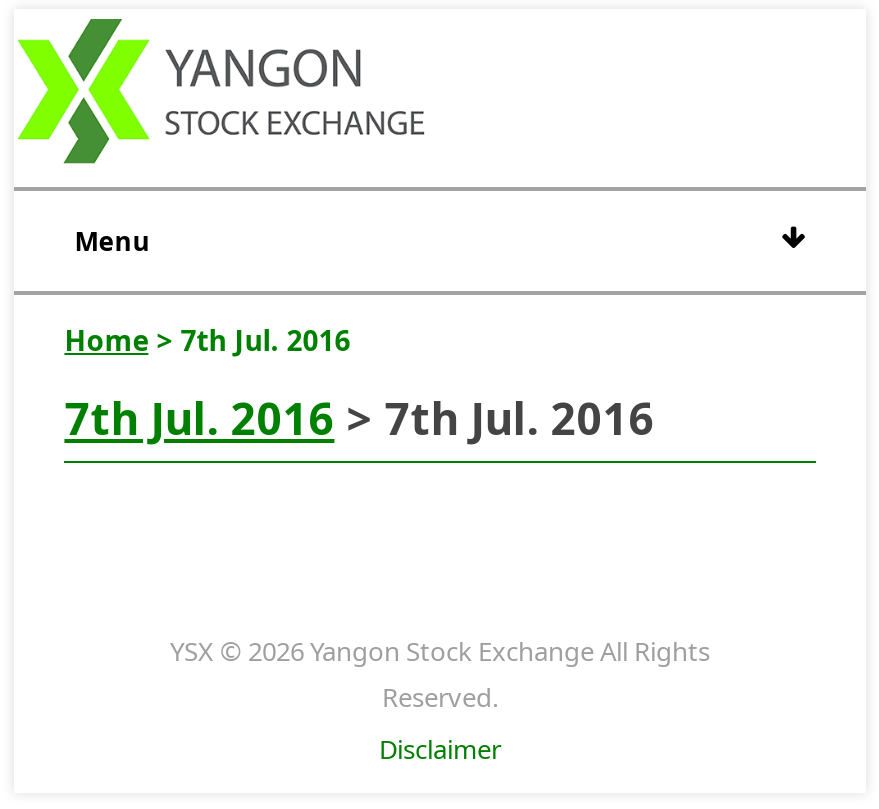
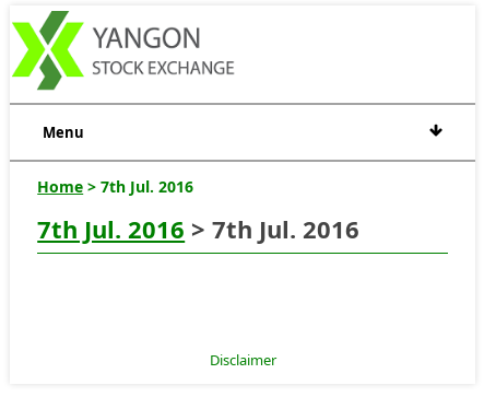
[170,633,710,715] YSX © 2026 Yangon Stock Exchange All Rights | Reserved. -> none

